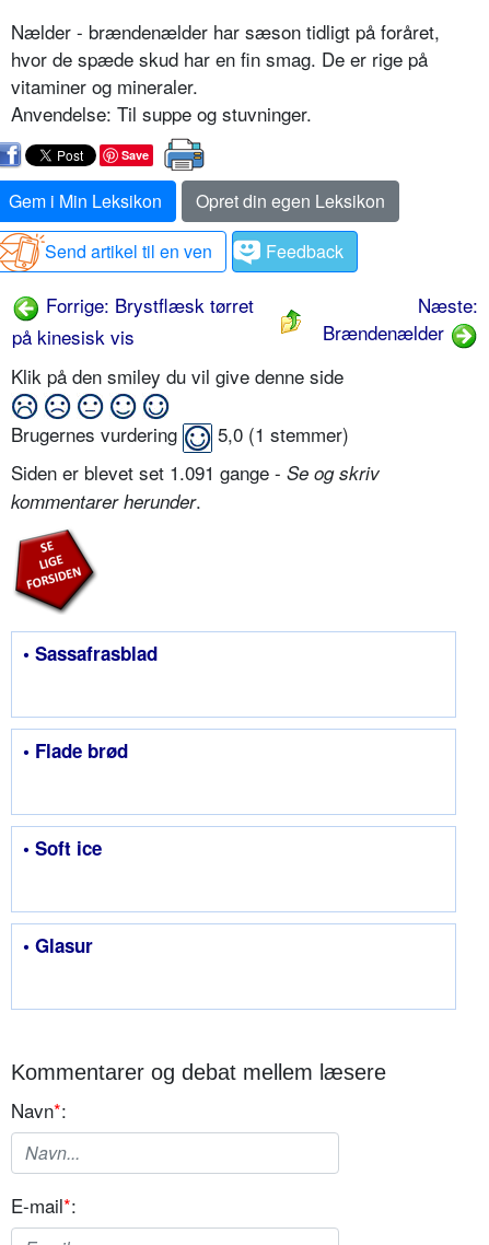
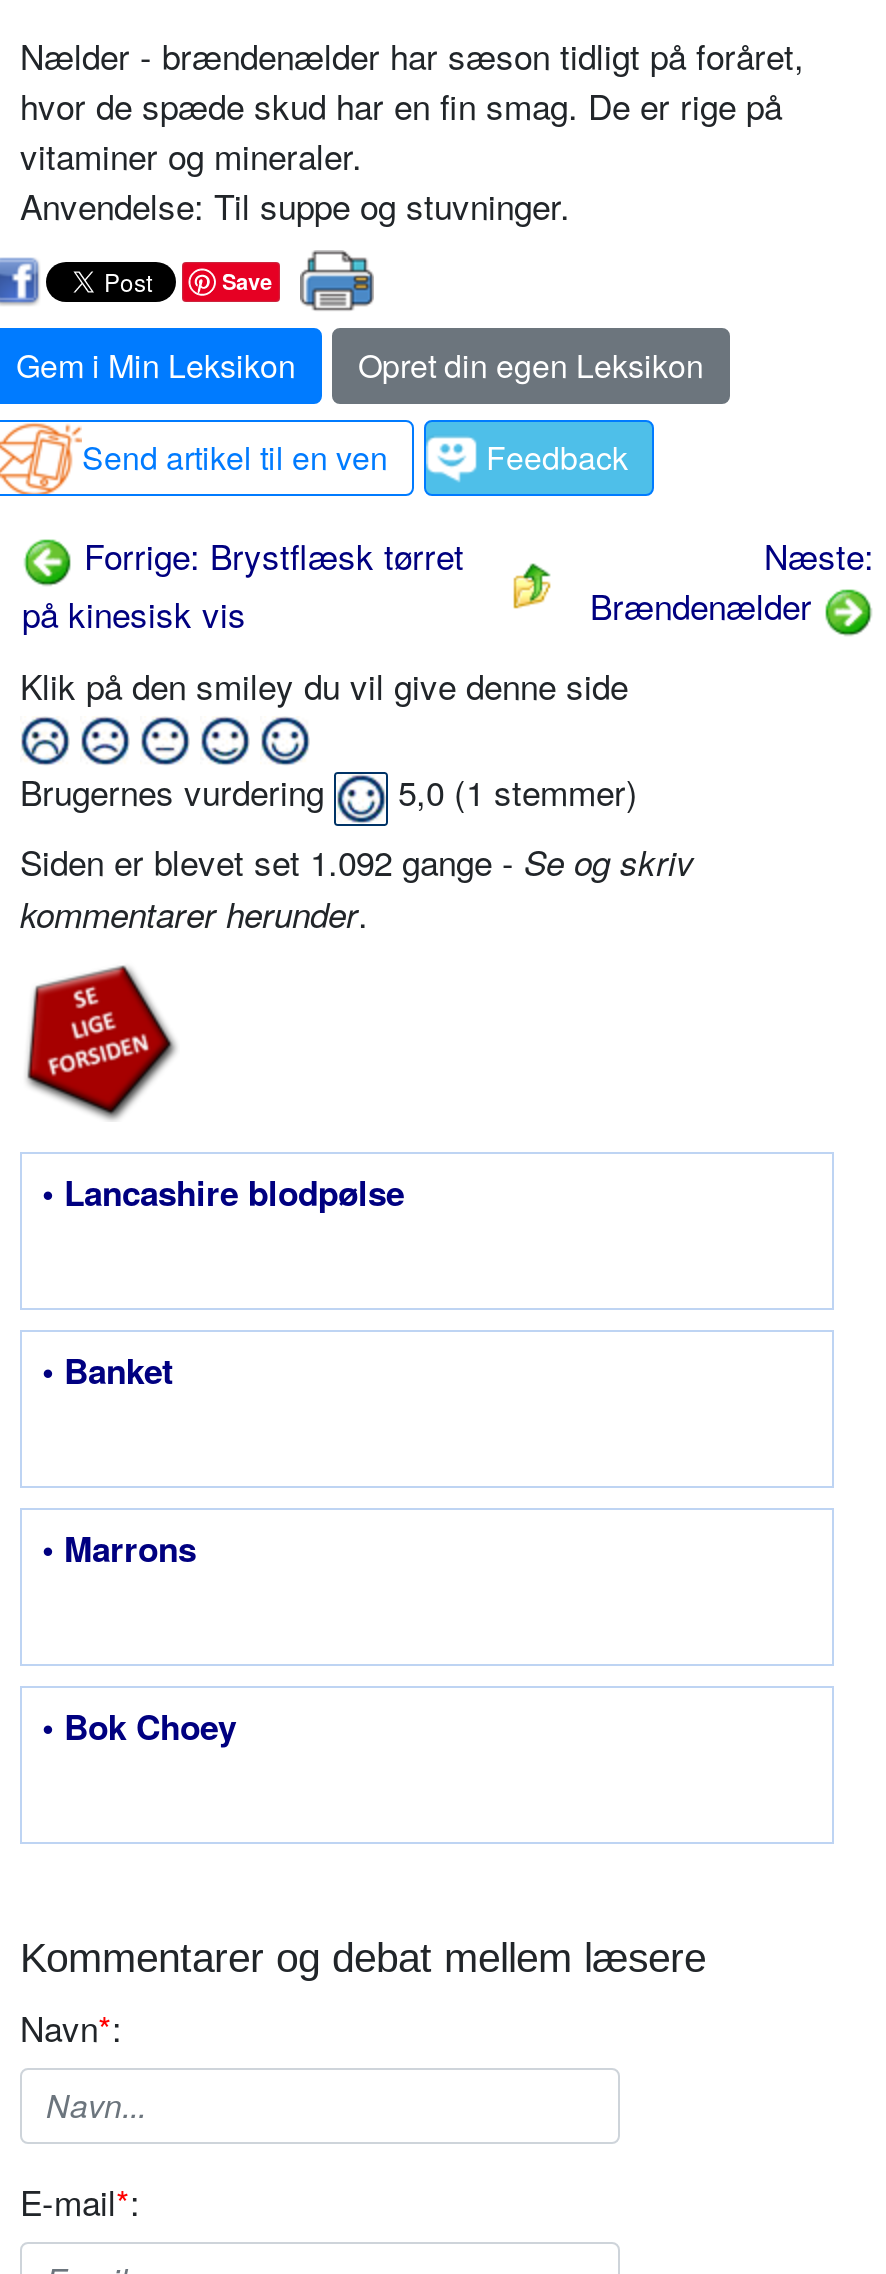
[11,458,380,485] Siden er blevet set 1.091 gange - Se og skriv -> [20,835,694,885] Siden er blevet set 1.092 gange - Se og skriv
[23,639,158,666] • Sassafrasblad -> [42,1167,404,1215] • Lancashire blodpølse
[23,737,128,763] • Flade brød -> [42,1345,174,1393] • Banket
[23,834,102,860] • Soft ice -> [42,1523,196,1571] • Marrons
[23,932,93,958] • Glasur -> [42,1701,236,1749] • Bok Choey

